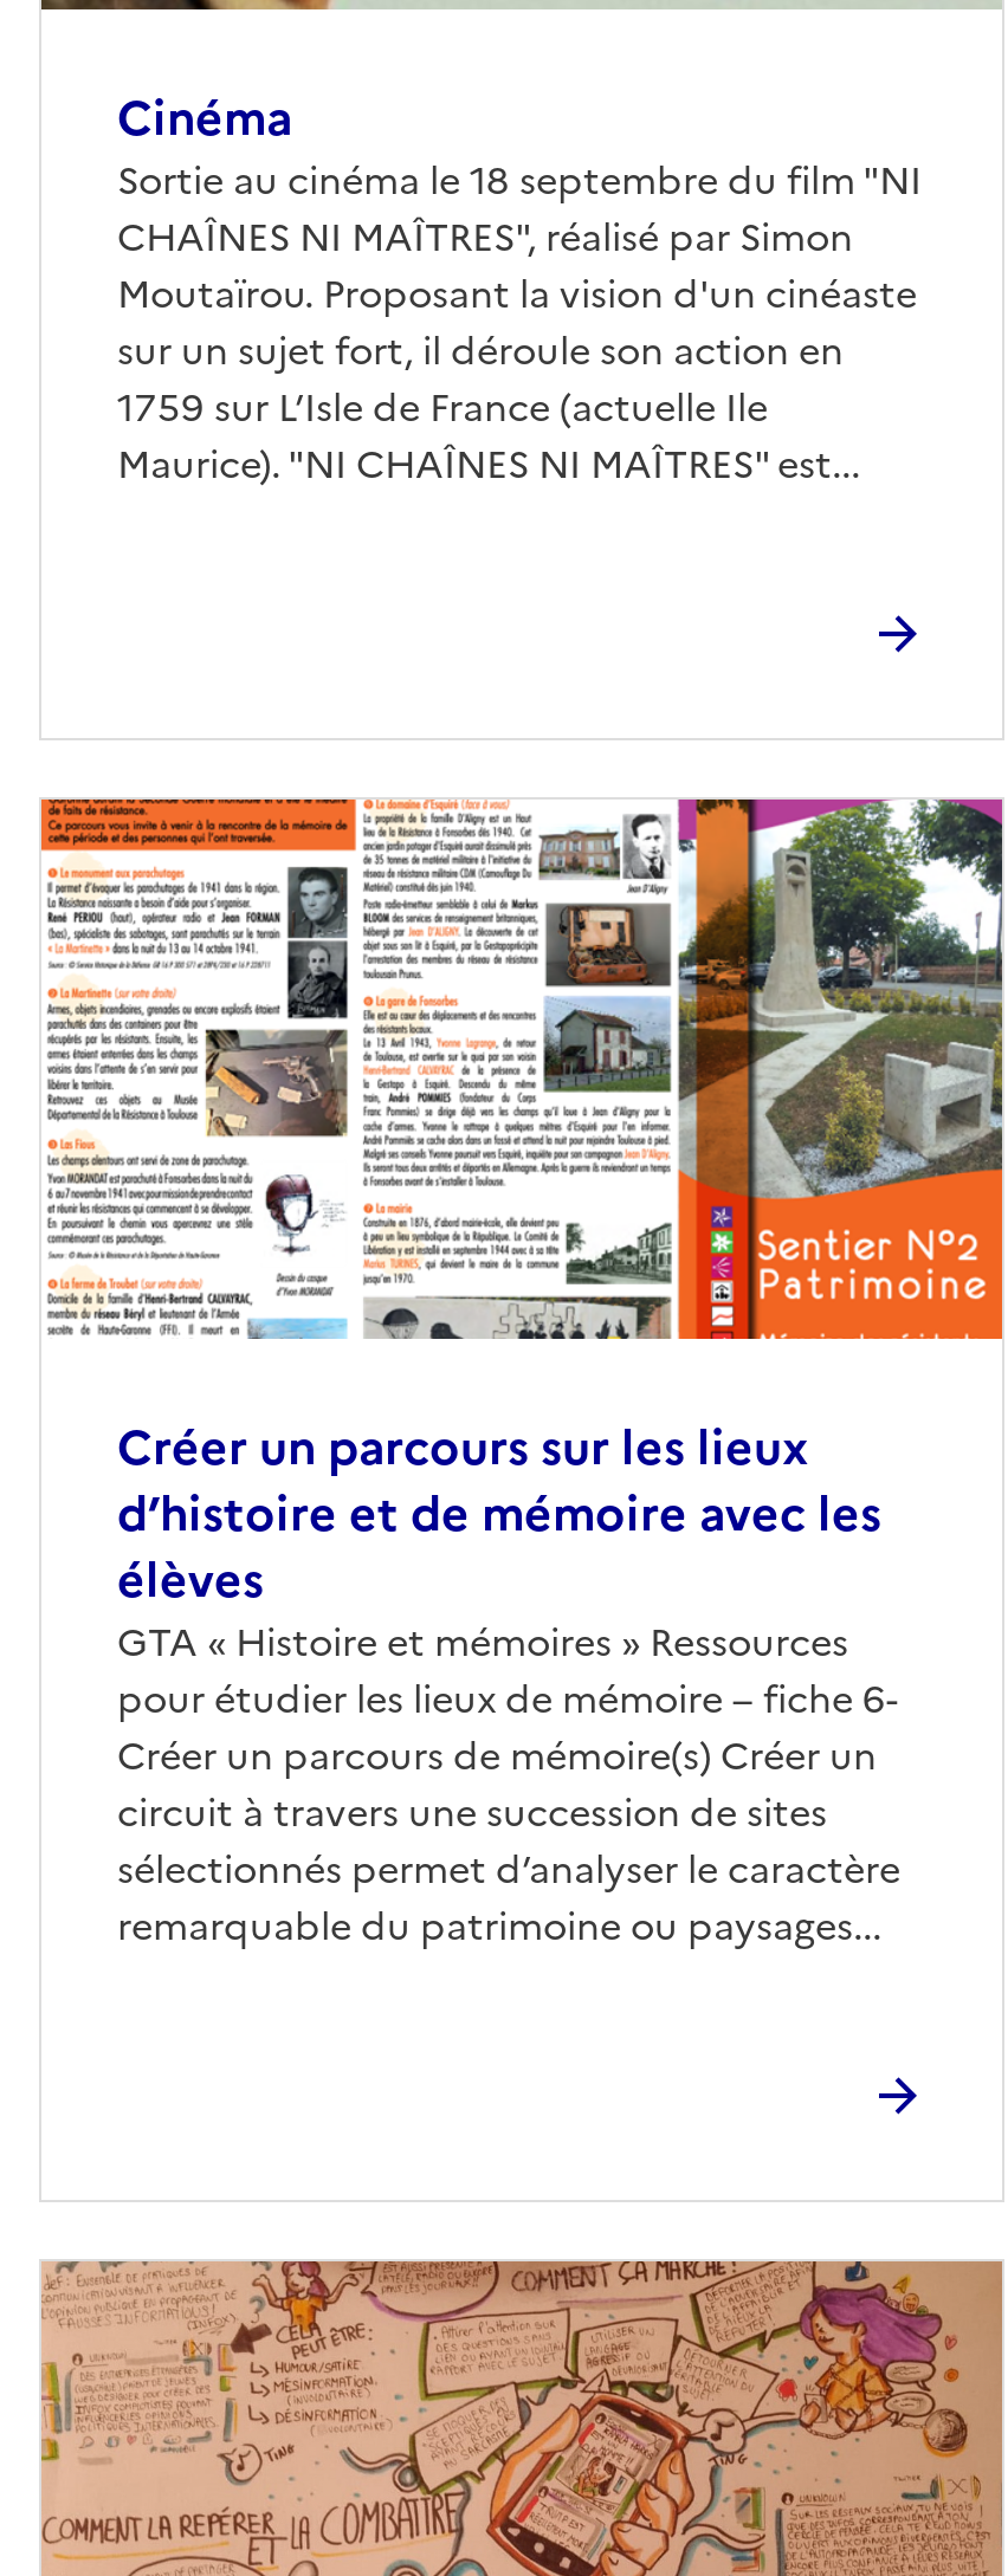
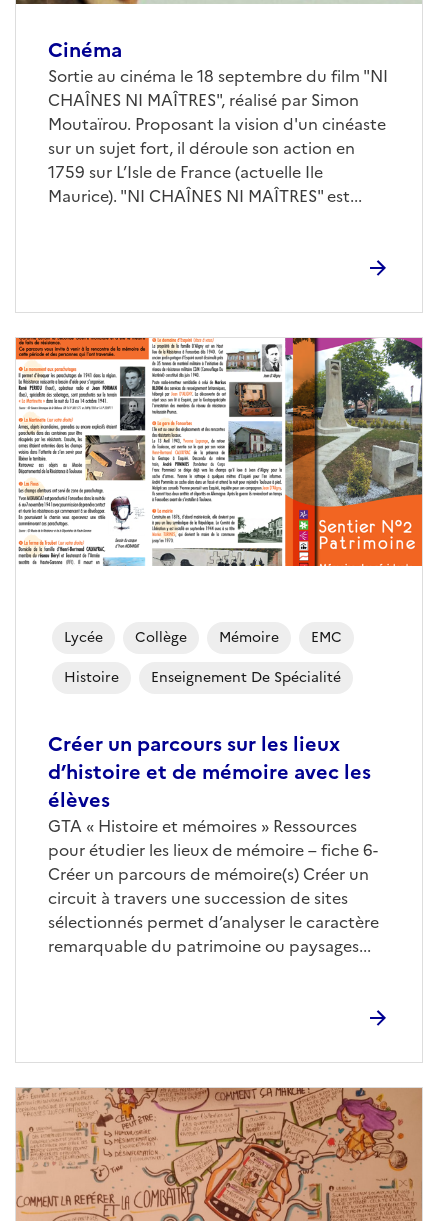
none -> [64,627,342,688] Lycée | Collège | Mémoire | EMC | Histoire | Enseignement De Spécialité

